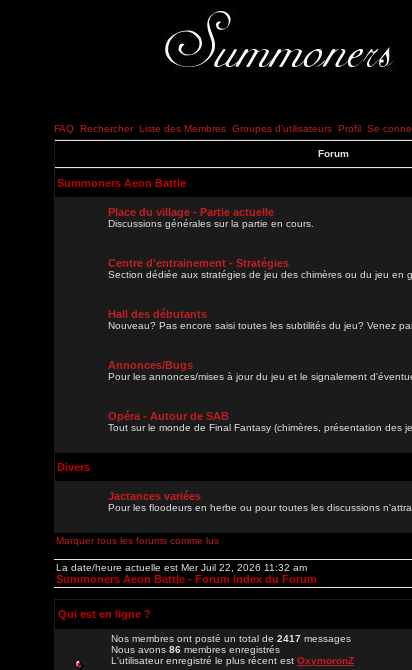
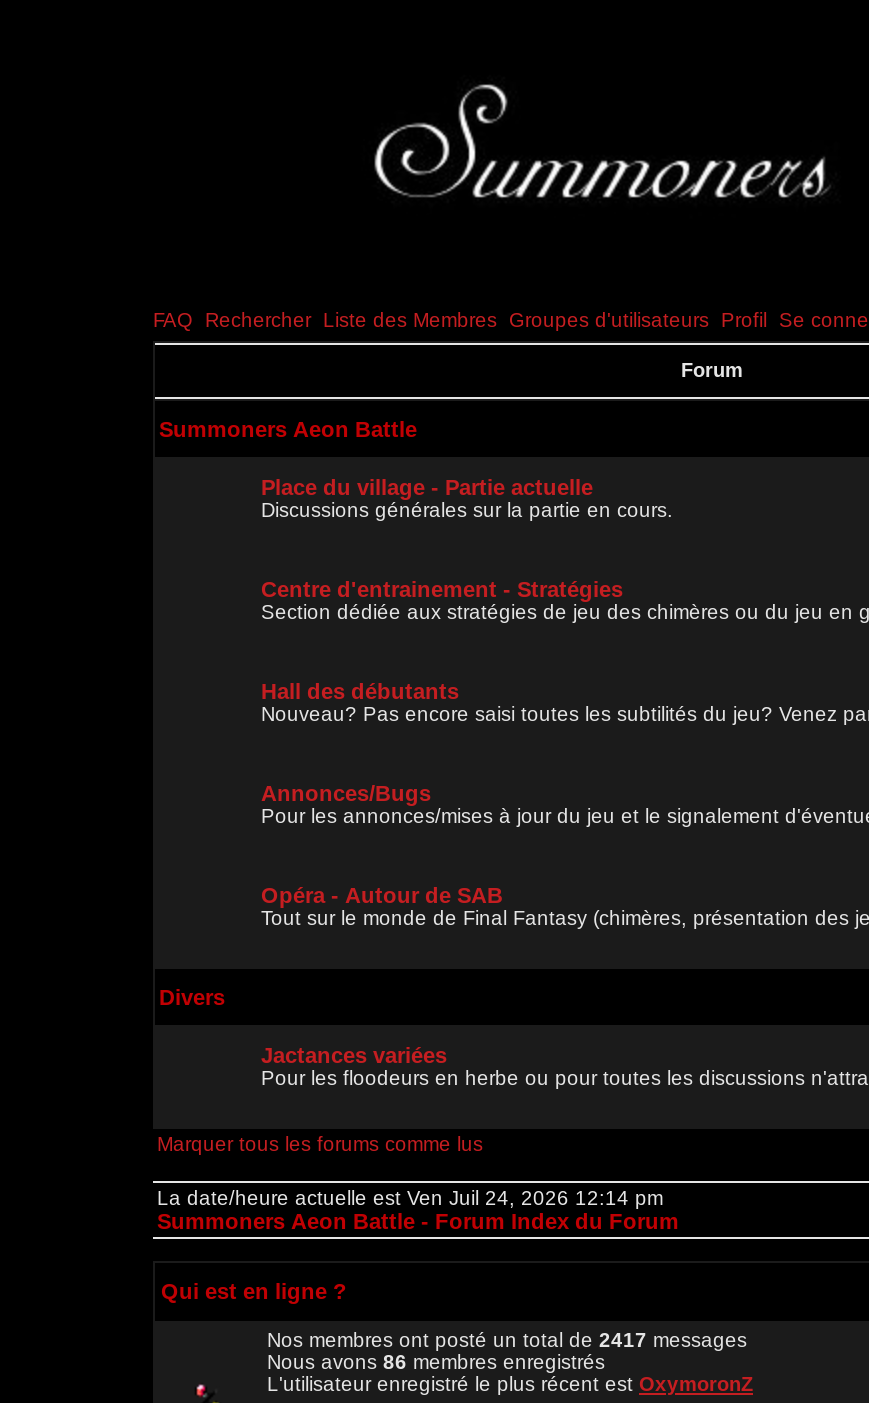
[56,562,307,573] La date/heure actuelle est Mer Juil 22, 2026 11:32 am -> [157,1187,663,1209] La date/heure actuelle est Ven Juil 24, 2026 12:14 pm

